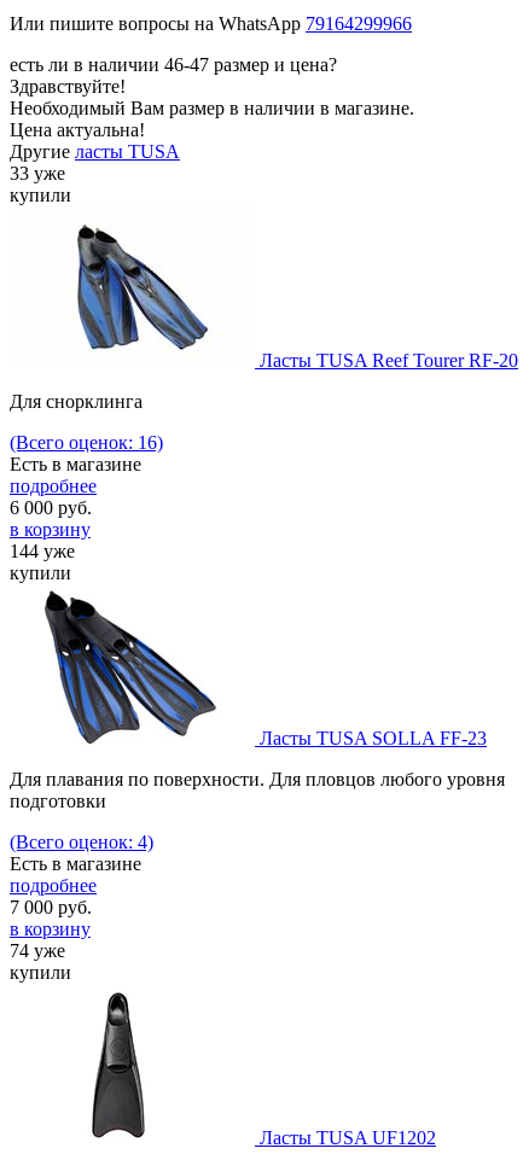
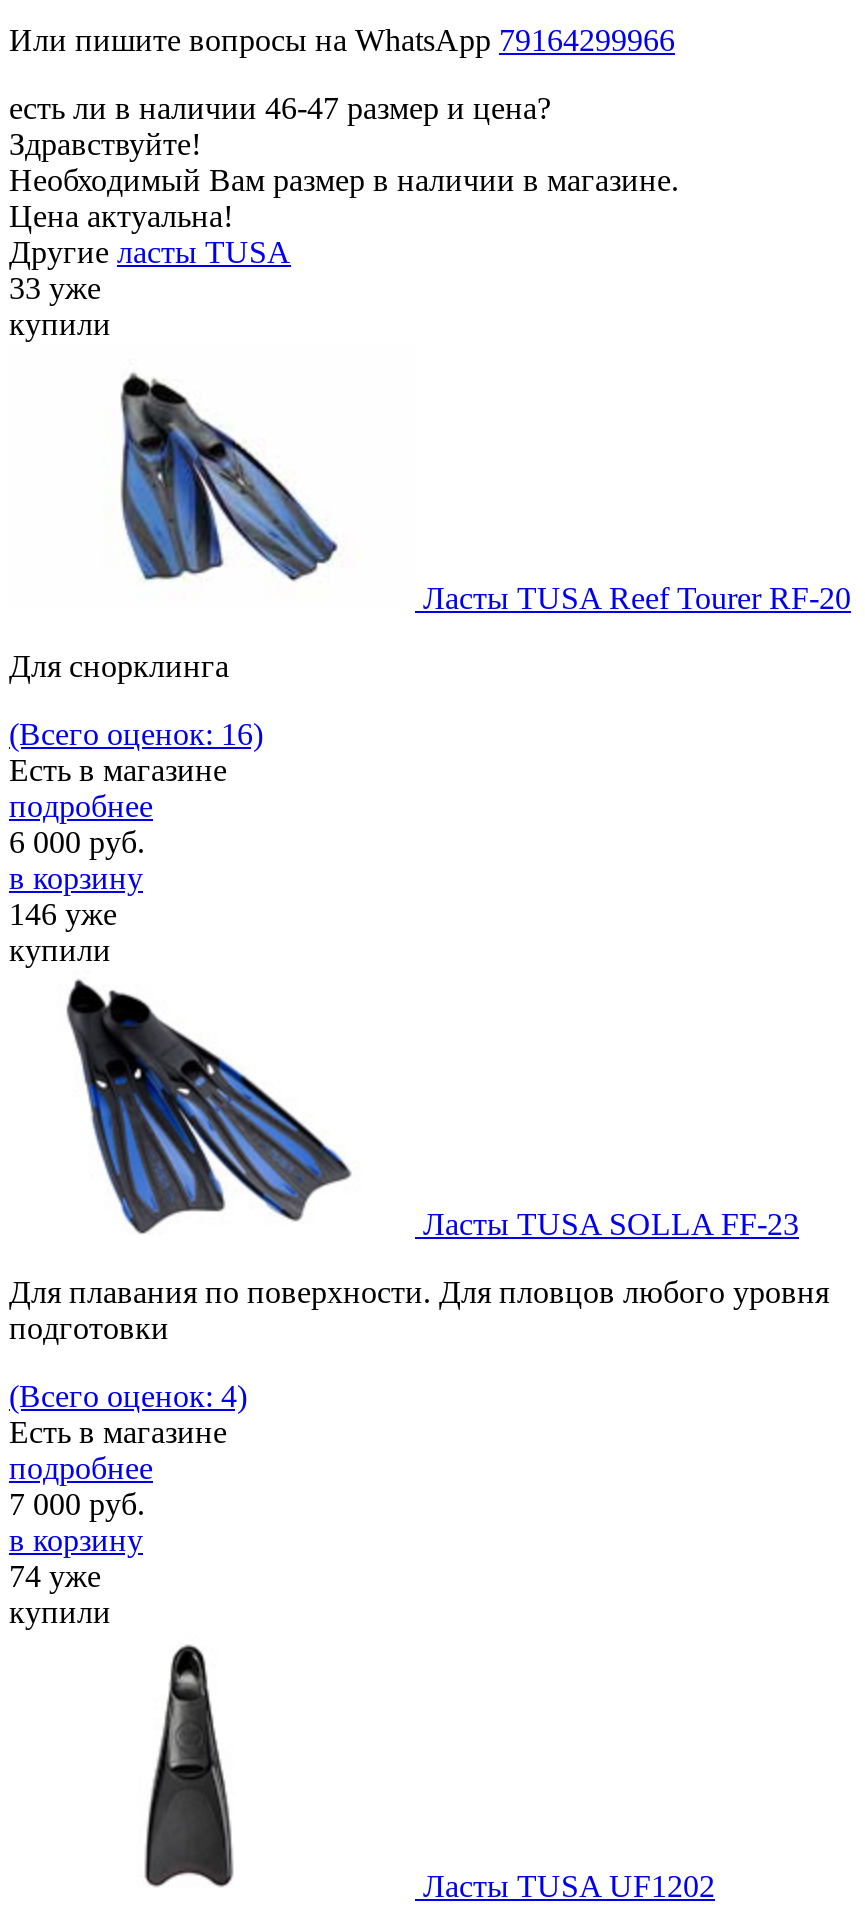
[10,541,75,561] 144 уже -> [9,897,117,931] 146 уже

